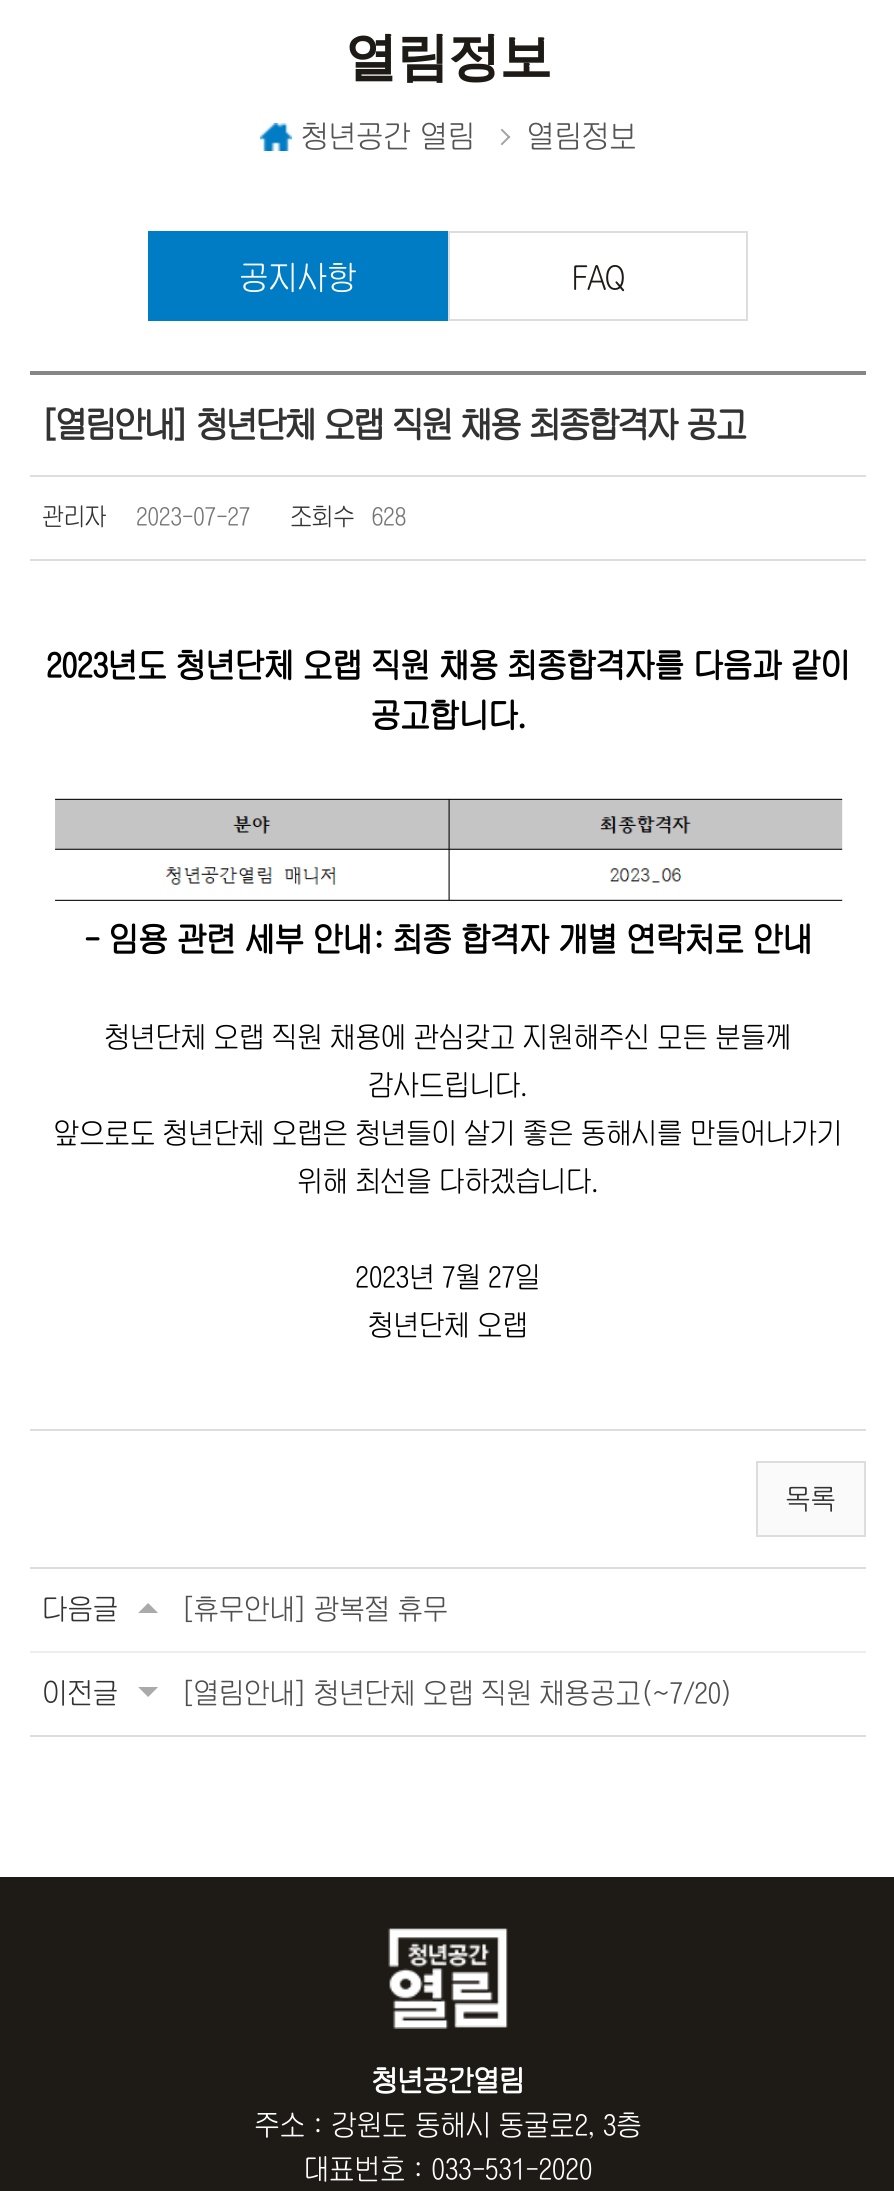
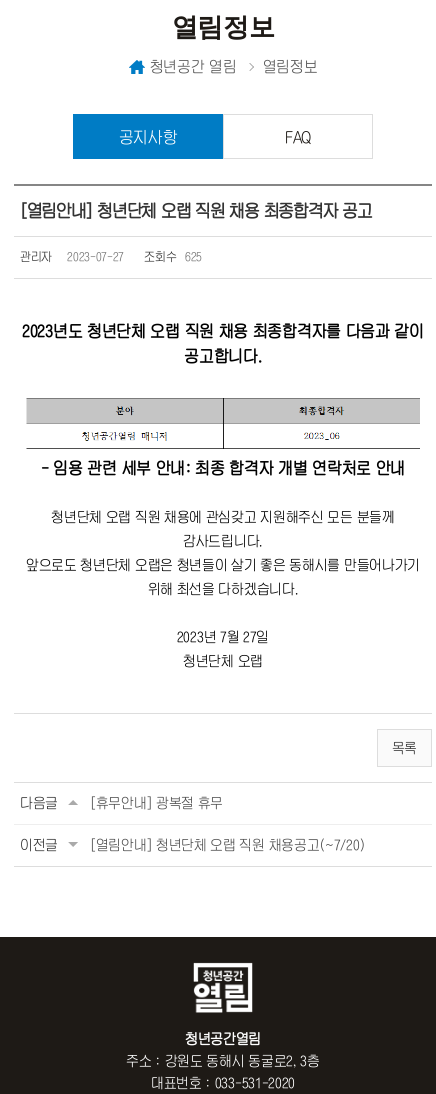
[42,505,406,529] 관리자 2023-07-27 조회수 628 -> [20,251,202,263] 관리자 2023-07-27 조회수 625

